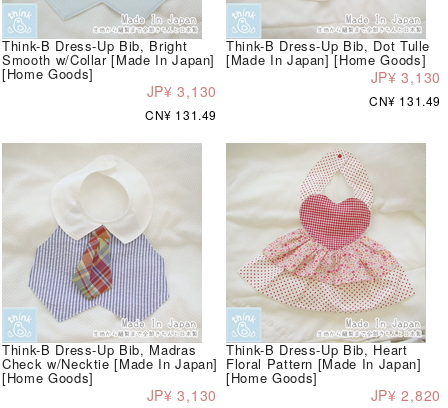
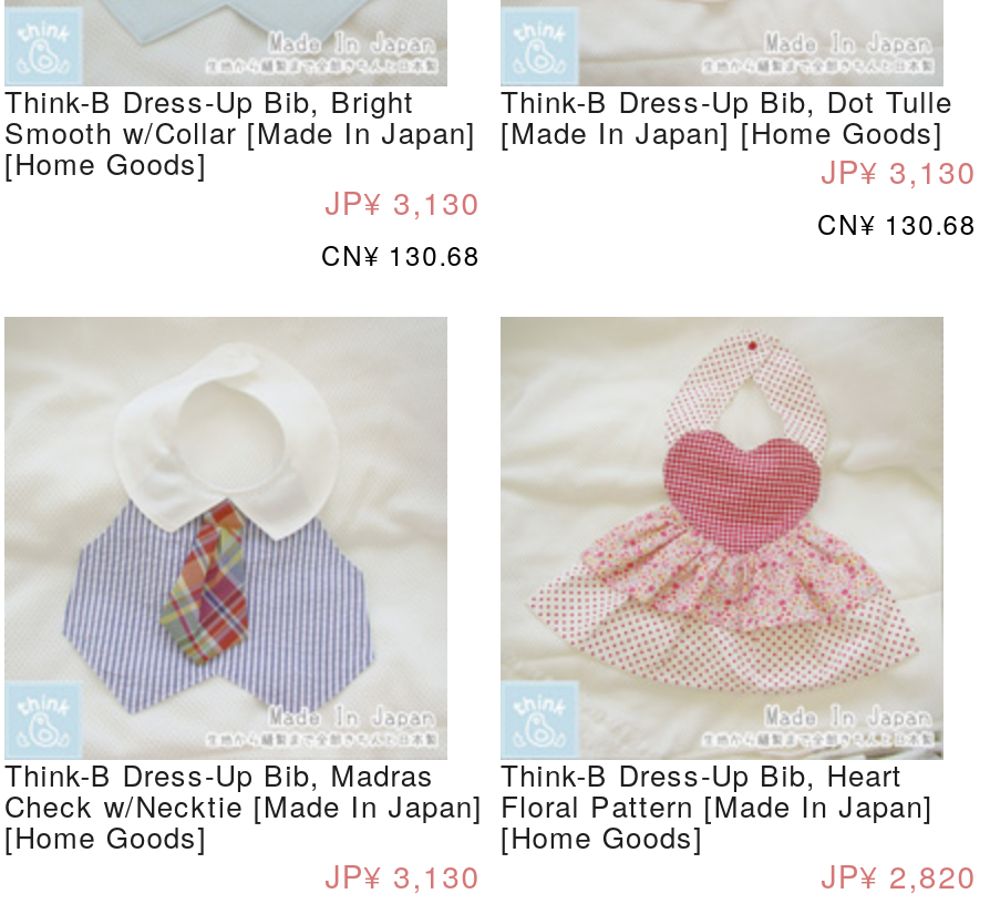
[369,92,441,109] CN¥ 131.49 -> [817,204,977,242] CN¥ 130.68
[145,106,217,123] CN¥ 131.49 -> [321,235,481,273] CN¥ 130.68

